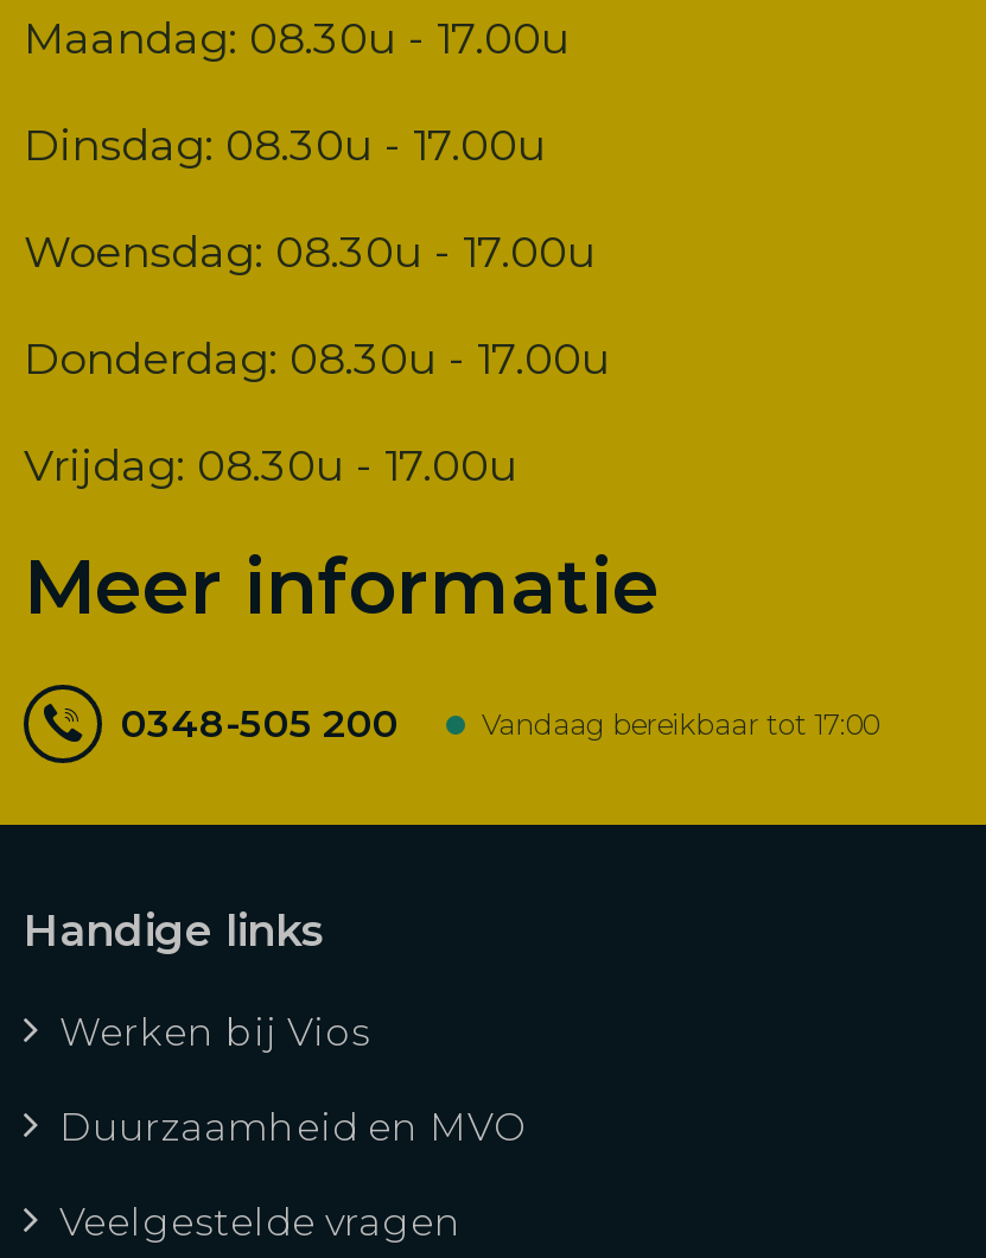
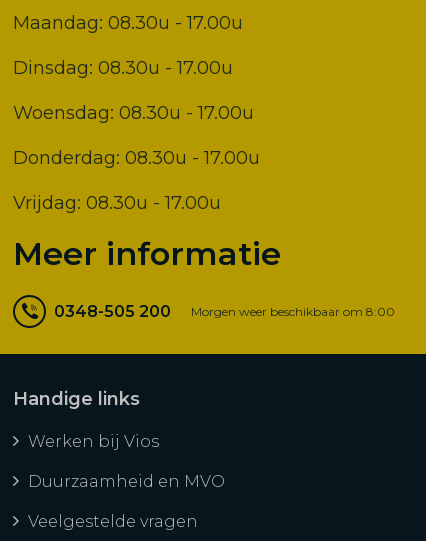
[482,706,878,742] Vandaag bereikbaar tot 17:00 -> [191,304,395,319] Morgen weer beschikbaar om 8:00

